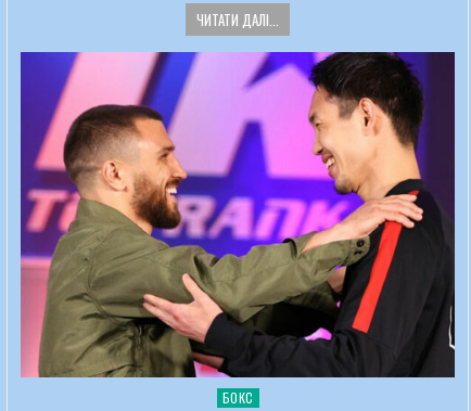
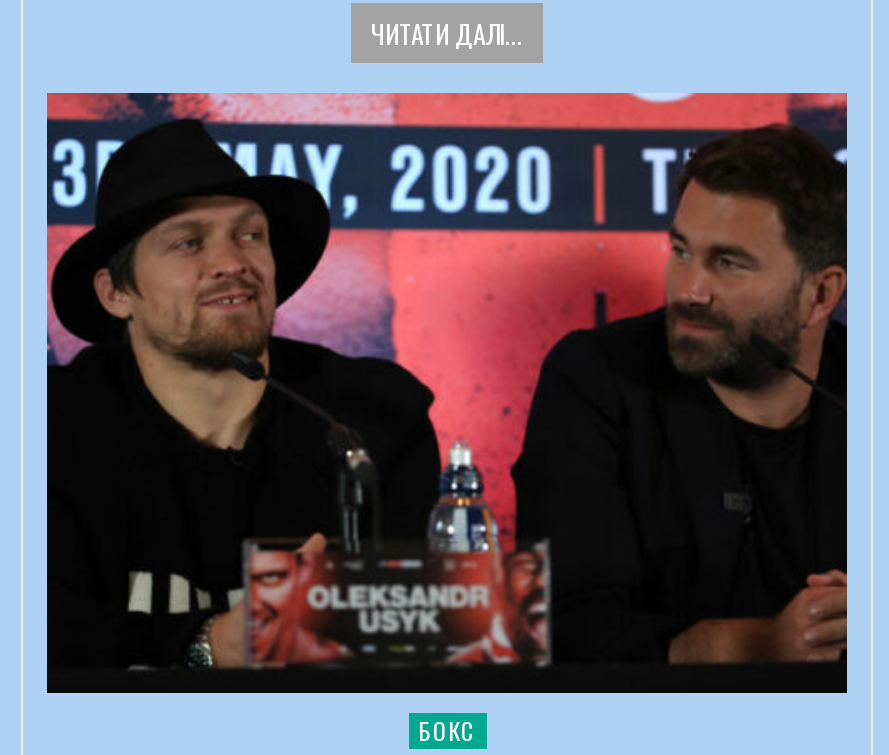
[20,51,456,378] [image] -> [45,91,849,695] [image]

